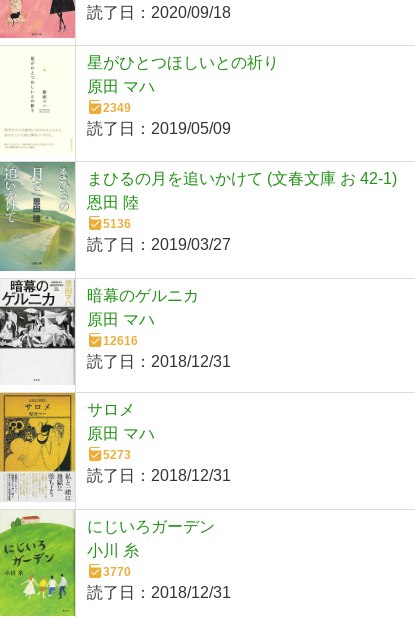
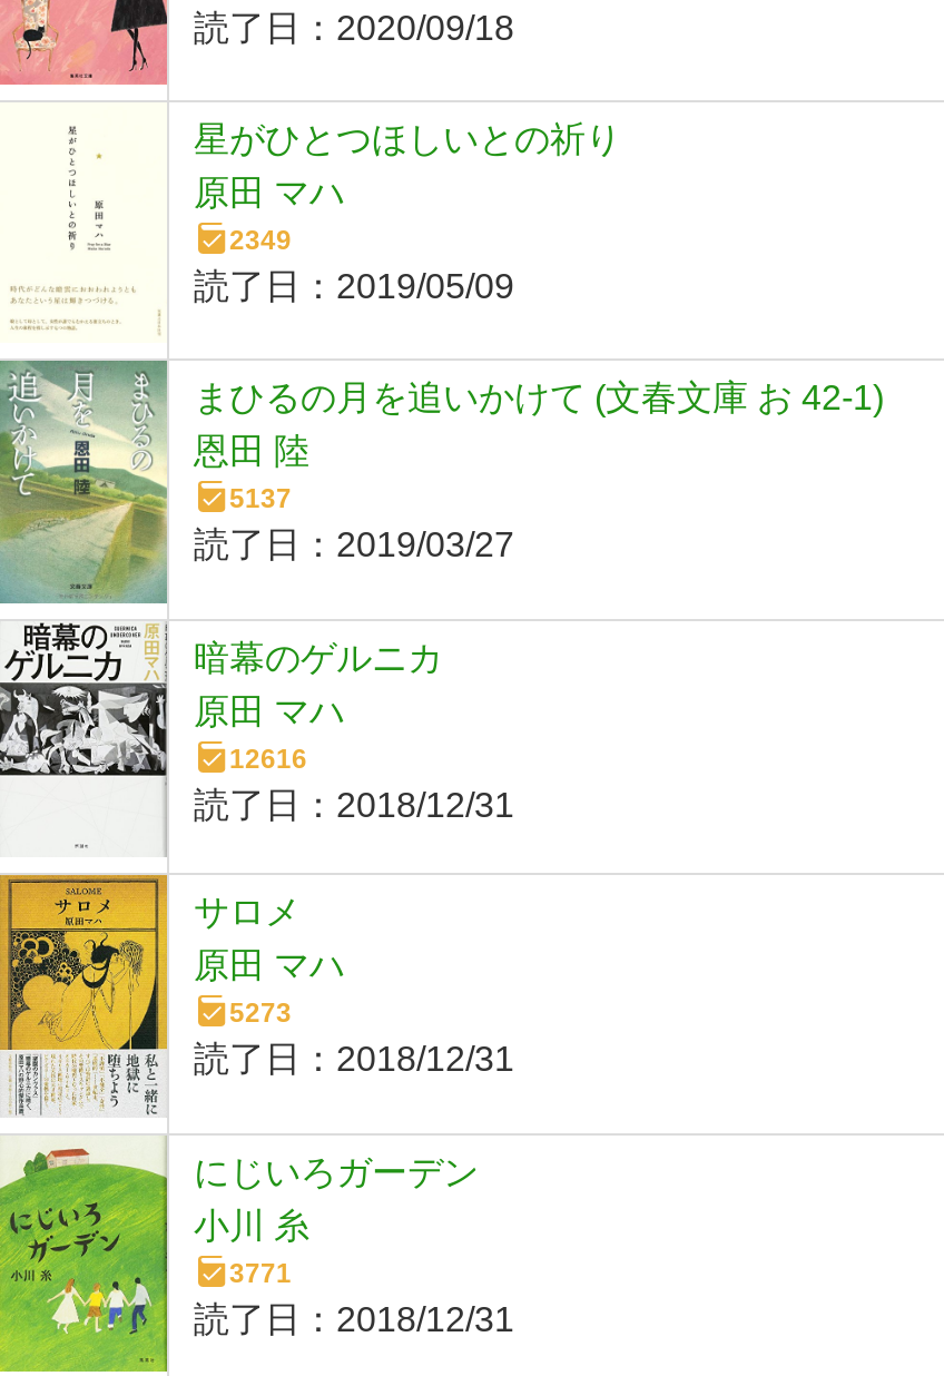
[103,216,131,230] 5136 -> [229,482,292,513] 5137
[103,565,131,579] 3770 -> [229,1258,292,1289] 3771

